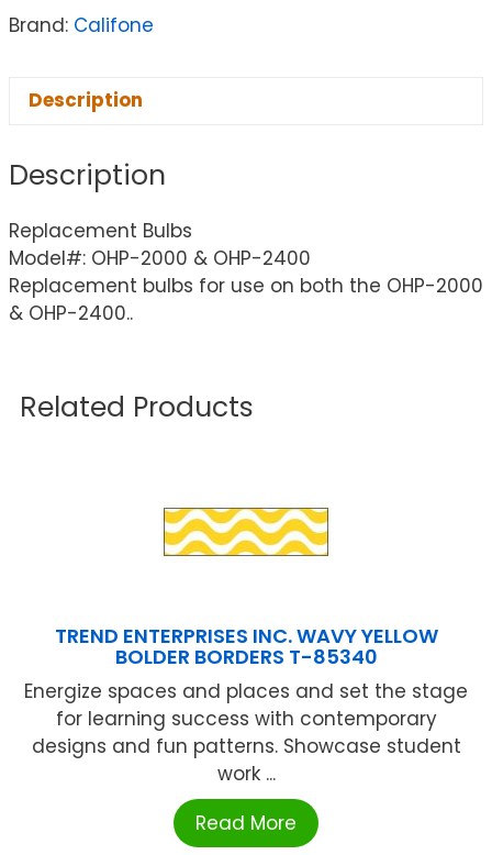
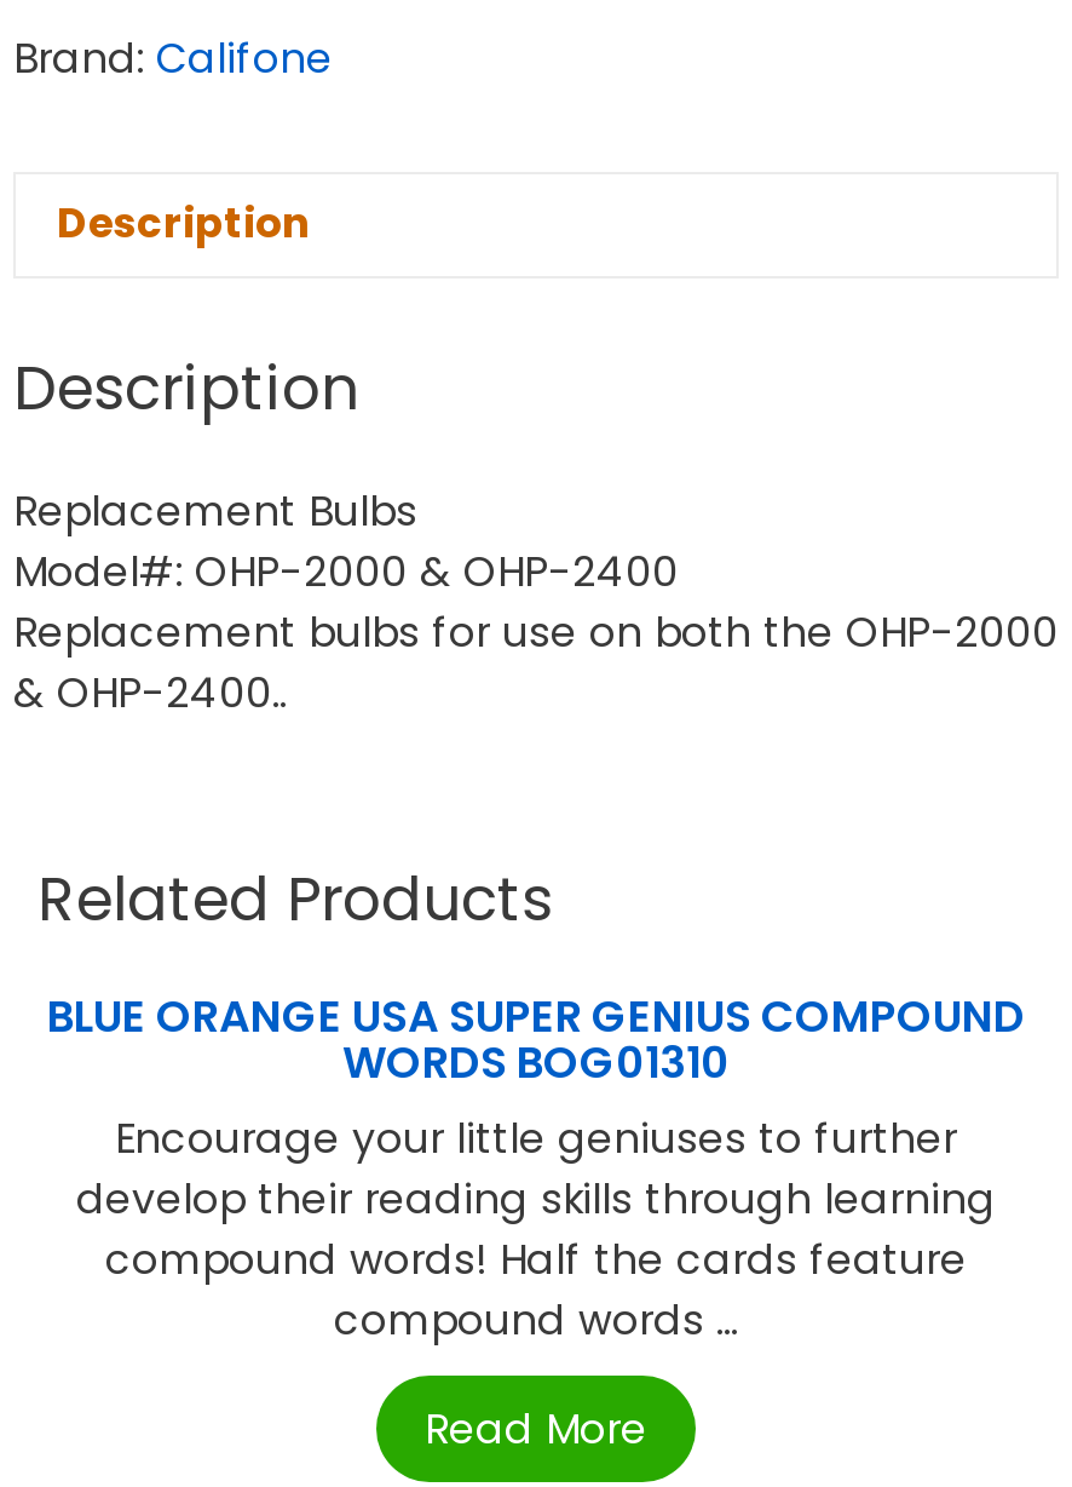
[24,623,468,787] TREND ENTERPRISES INC. WAVY YELLOW | BOLDER BORDERS T-85340 | Energize spaces and places and set the stage | for learning success with contemporary | designs and fun patterns. Showcase student | work ... -> [47,987,1025,1350] BLUE ORANGE USA SUPER GENIUS COMPOUND | WORDS BOG01310 | Encourage your little geniuses to further | develop their reading skills through learning | compound words! Half the cards feature | compound words ...

